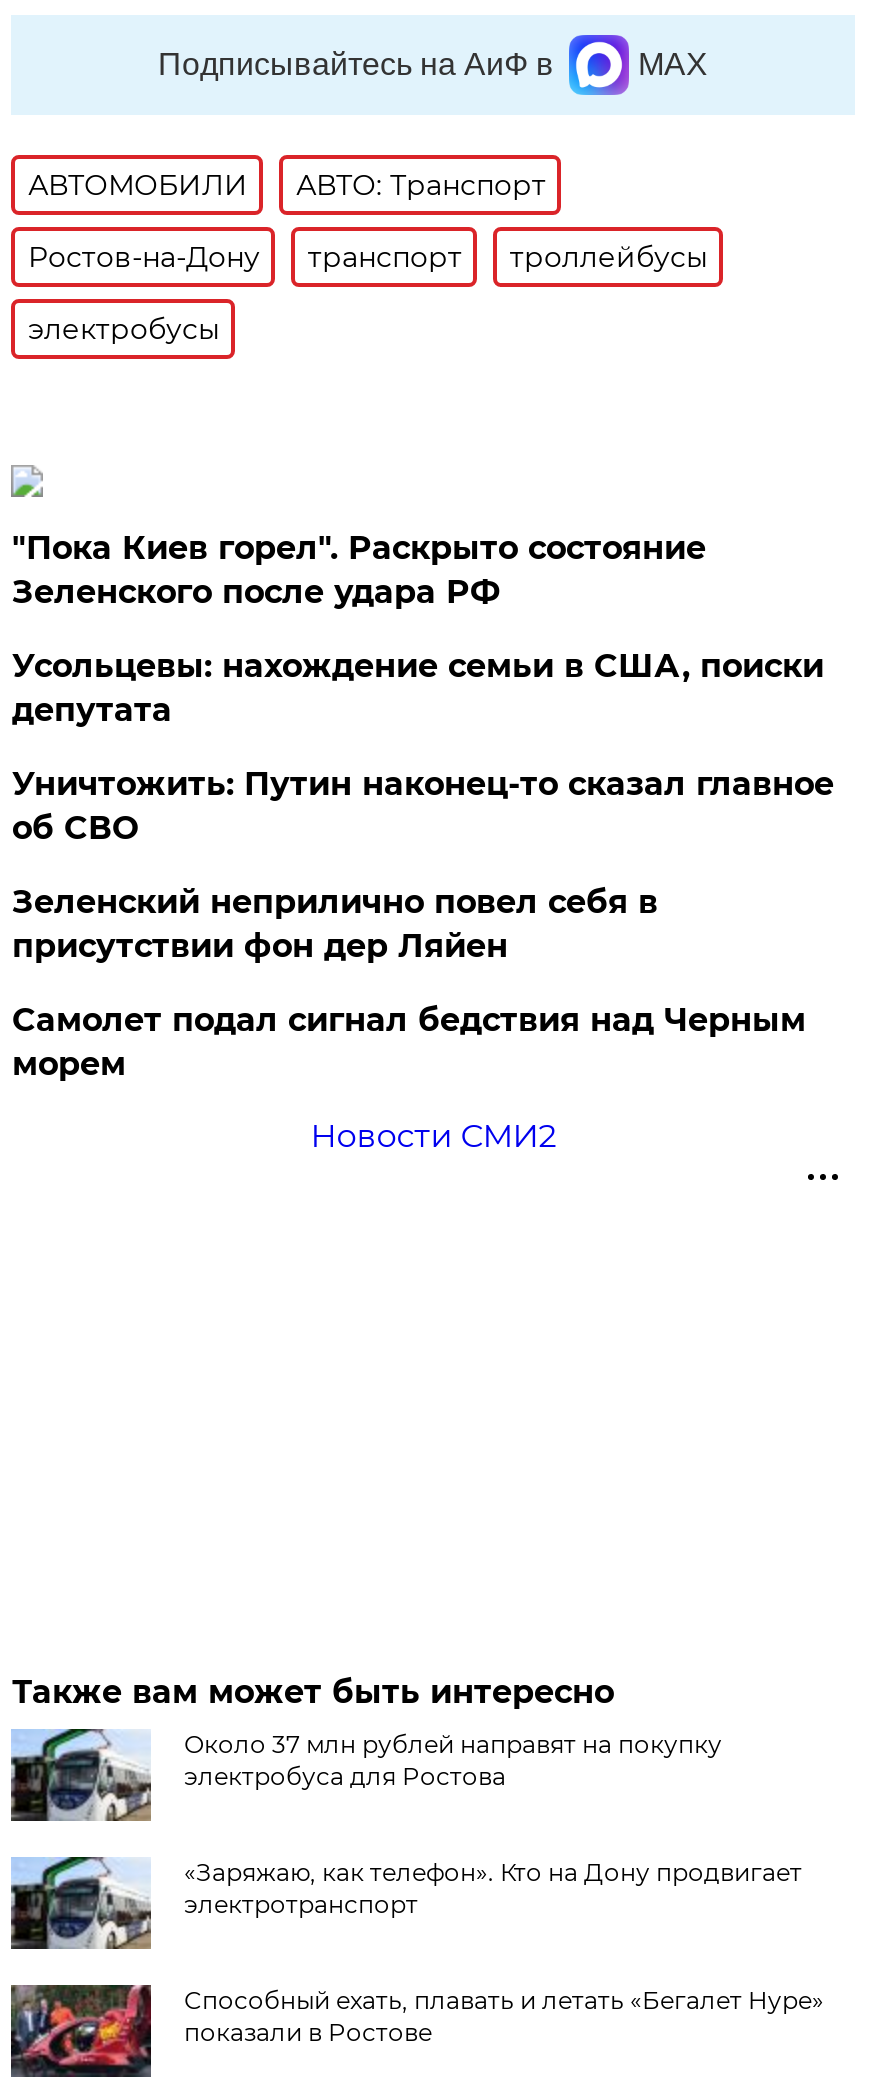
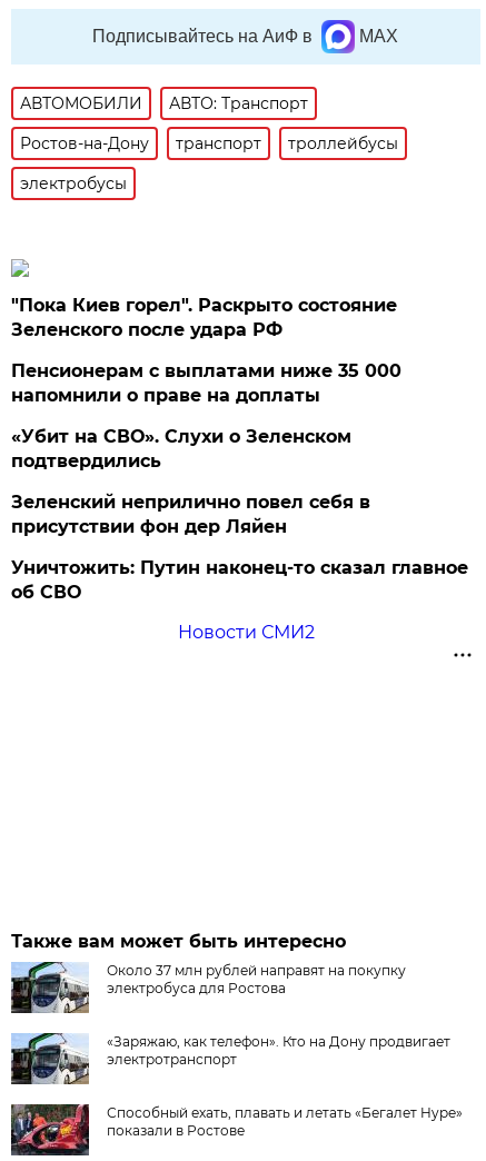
none -> [12,426,352,471] «Убит на СВО». Слухи о Зеленском | подтвердились
[12,647,824,729] Усольцевы: нахождение семьи в США, поиски | депутата -> [12,360,402,406] Пенсионерам с выплатами ниже 35 000 | напомнили о праве на доплаты
moved [12,765,834,847] -> [12,557,469,603]: Уничтожить: Путин наконец-то сказал главное | об СВО
[12,1001,806,1083] Самолет подал сигнал бедствия над Черным | морем -> none

